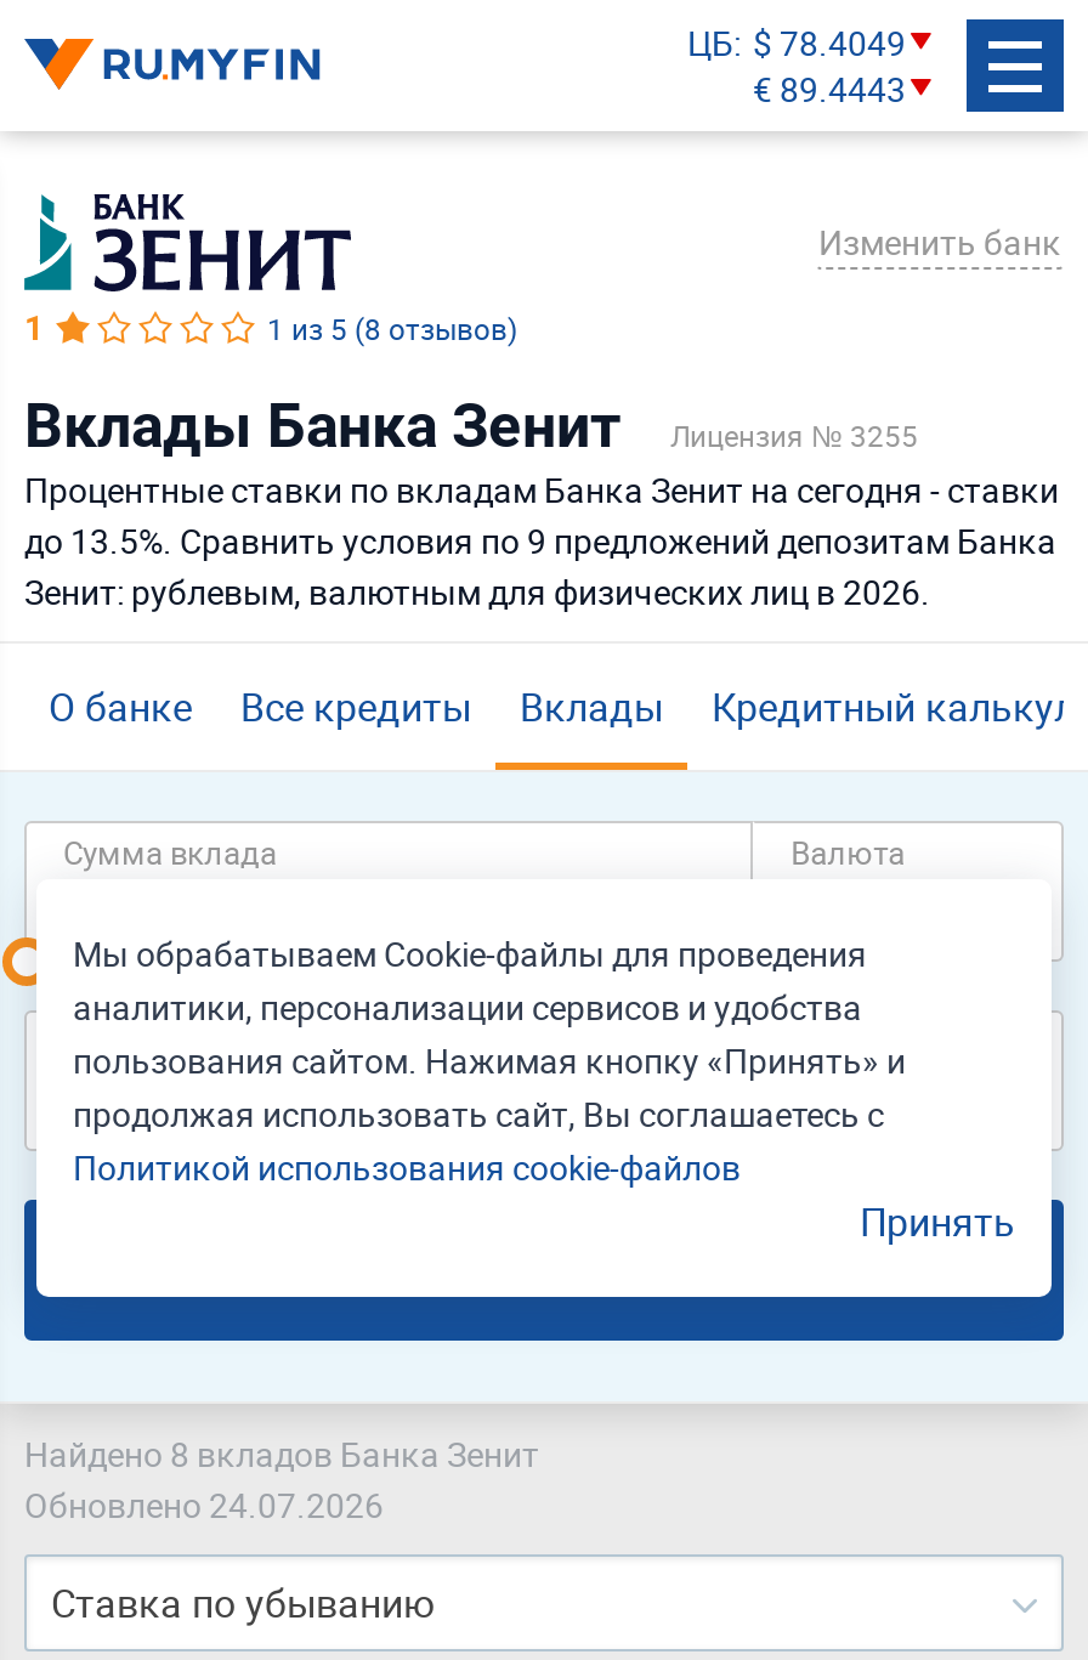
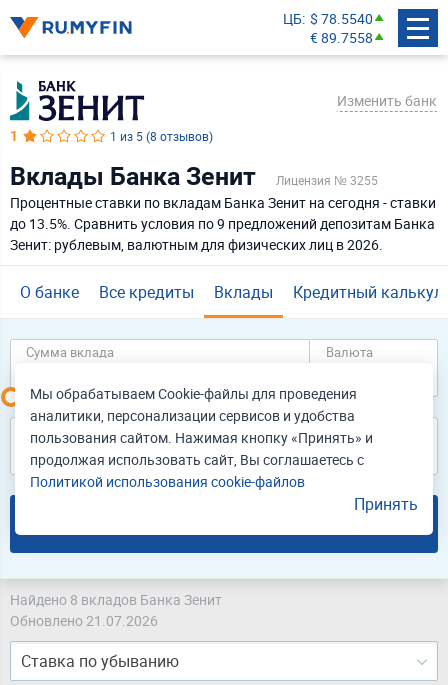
[687,18,906,64] ЦБ $ 78.4049 -> [283,8,373,27] ЦБ $ 78.5540
[753,64,906,111] € 89.4443 -> [310,27,373,46] € 89.7558
[24,1482,384,1528] Обновлено 24.07.2026 -> [10,611,158,630] Обновлено 21.07.2026

